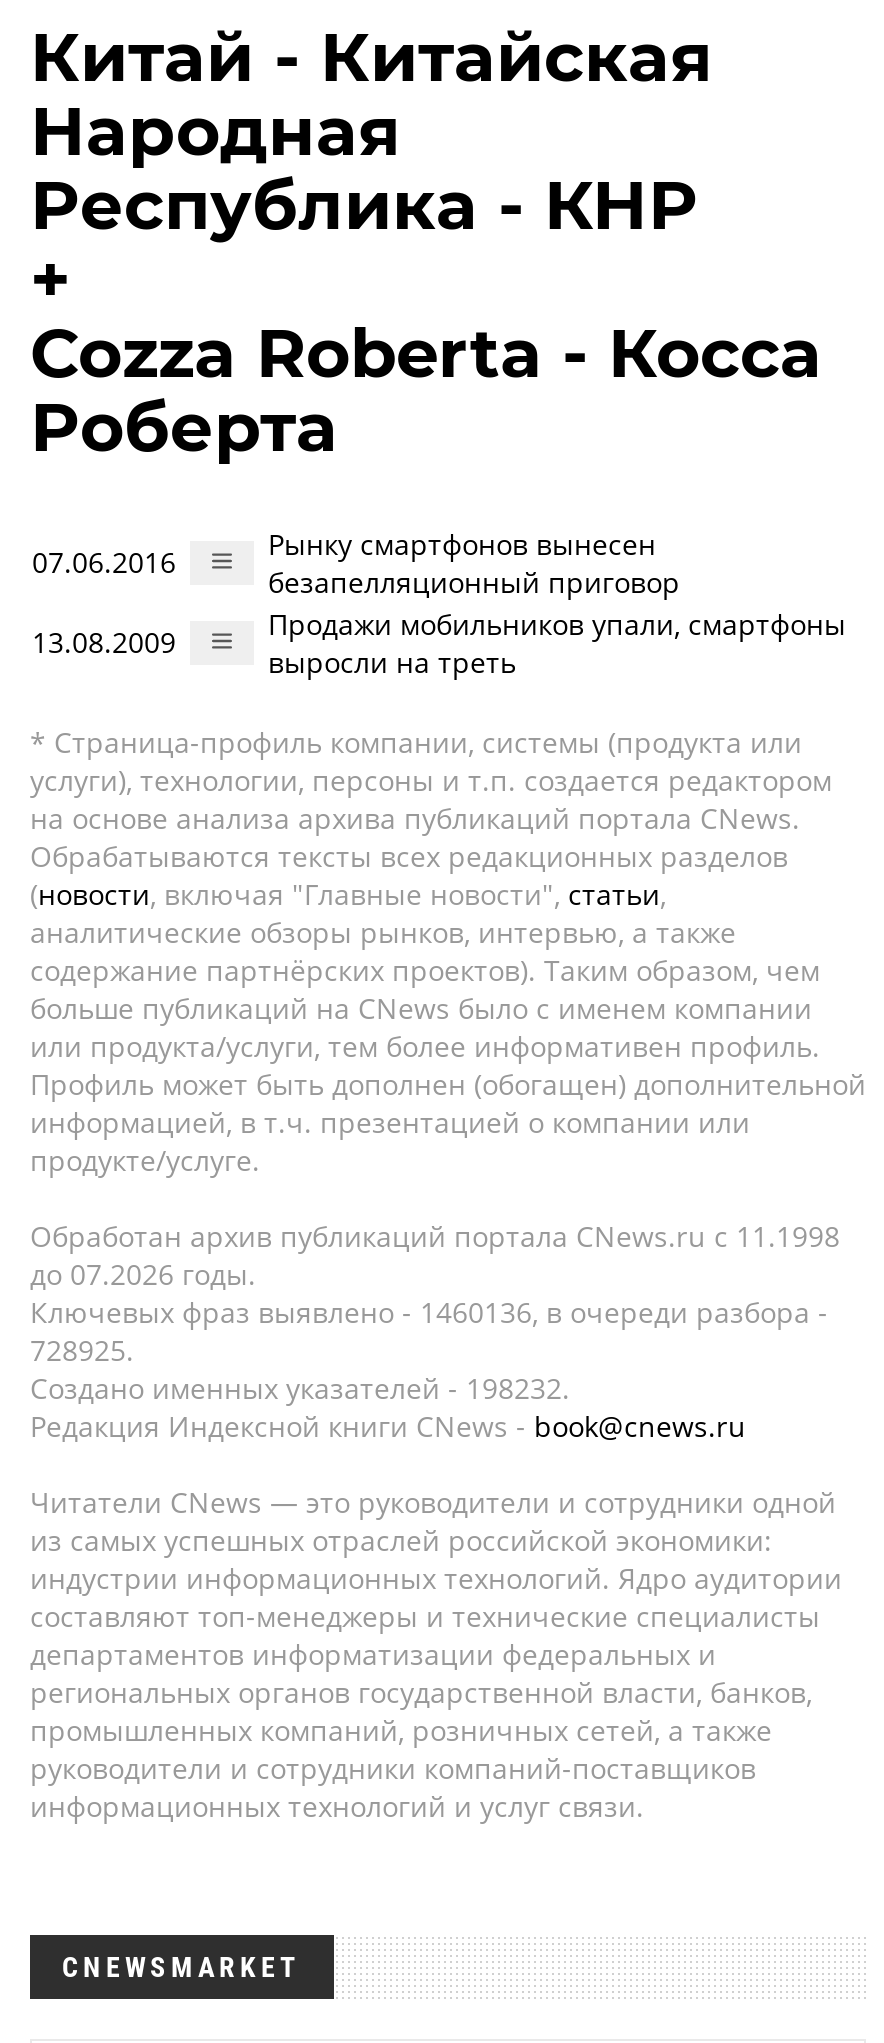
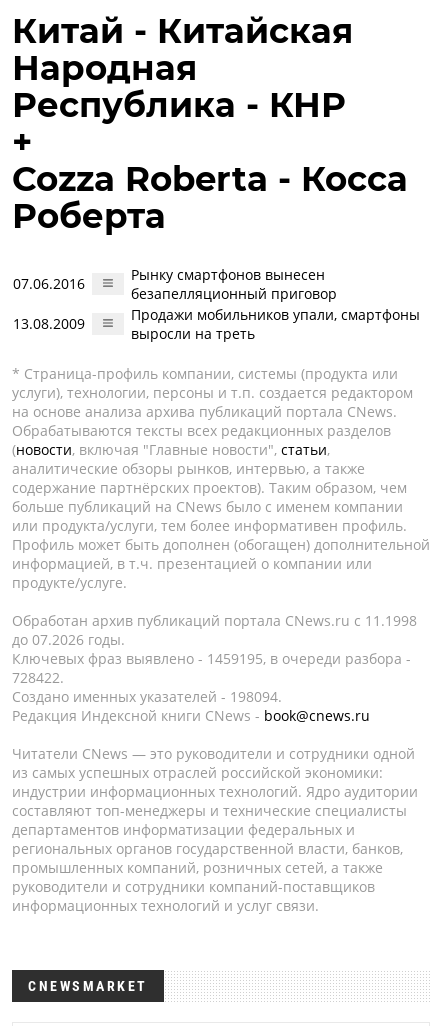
[30,1293,828,1331] Ключевых фраз выявлено - 1460136, в очереди разбора - -> [12,649,411,668] Ключевых фраз выявлено - 1459195, в очереди разбора -
[30,1331,134,1369] 728925. -> [12,668,64,687] 728422.
[30,1369,570,1407] Создано именных указателей - 198232. -> [12,687,282,706] Создано именных указателей - 198094.

